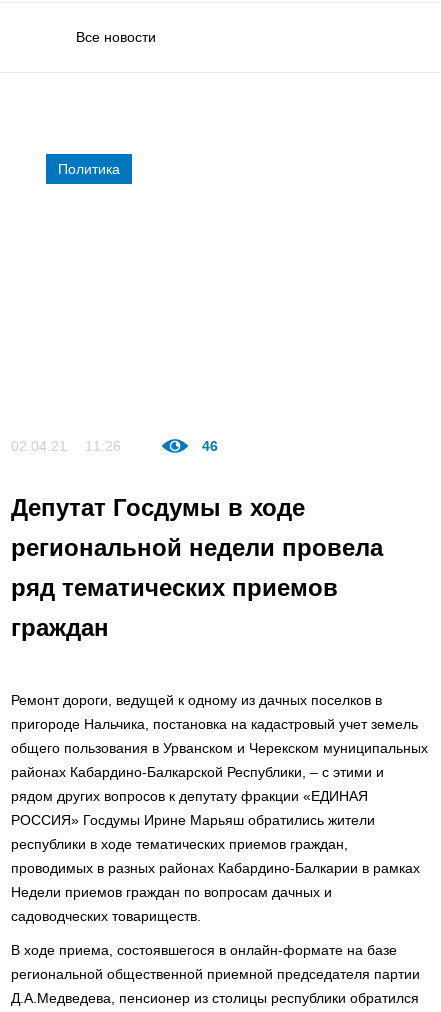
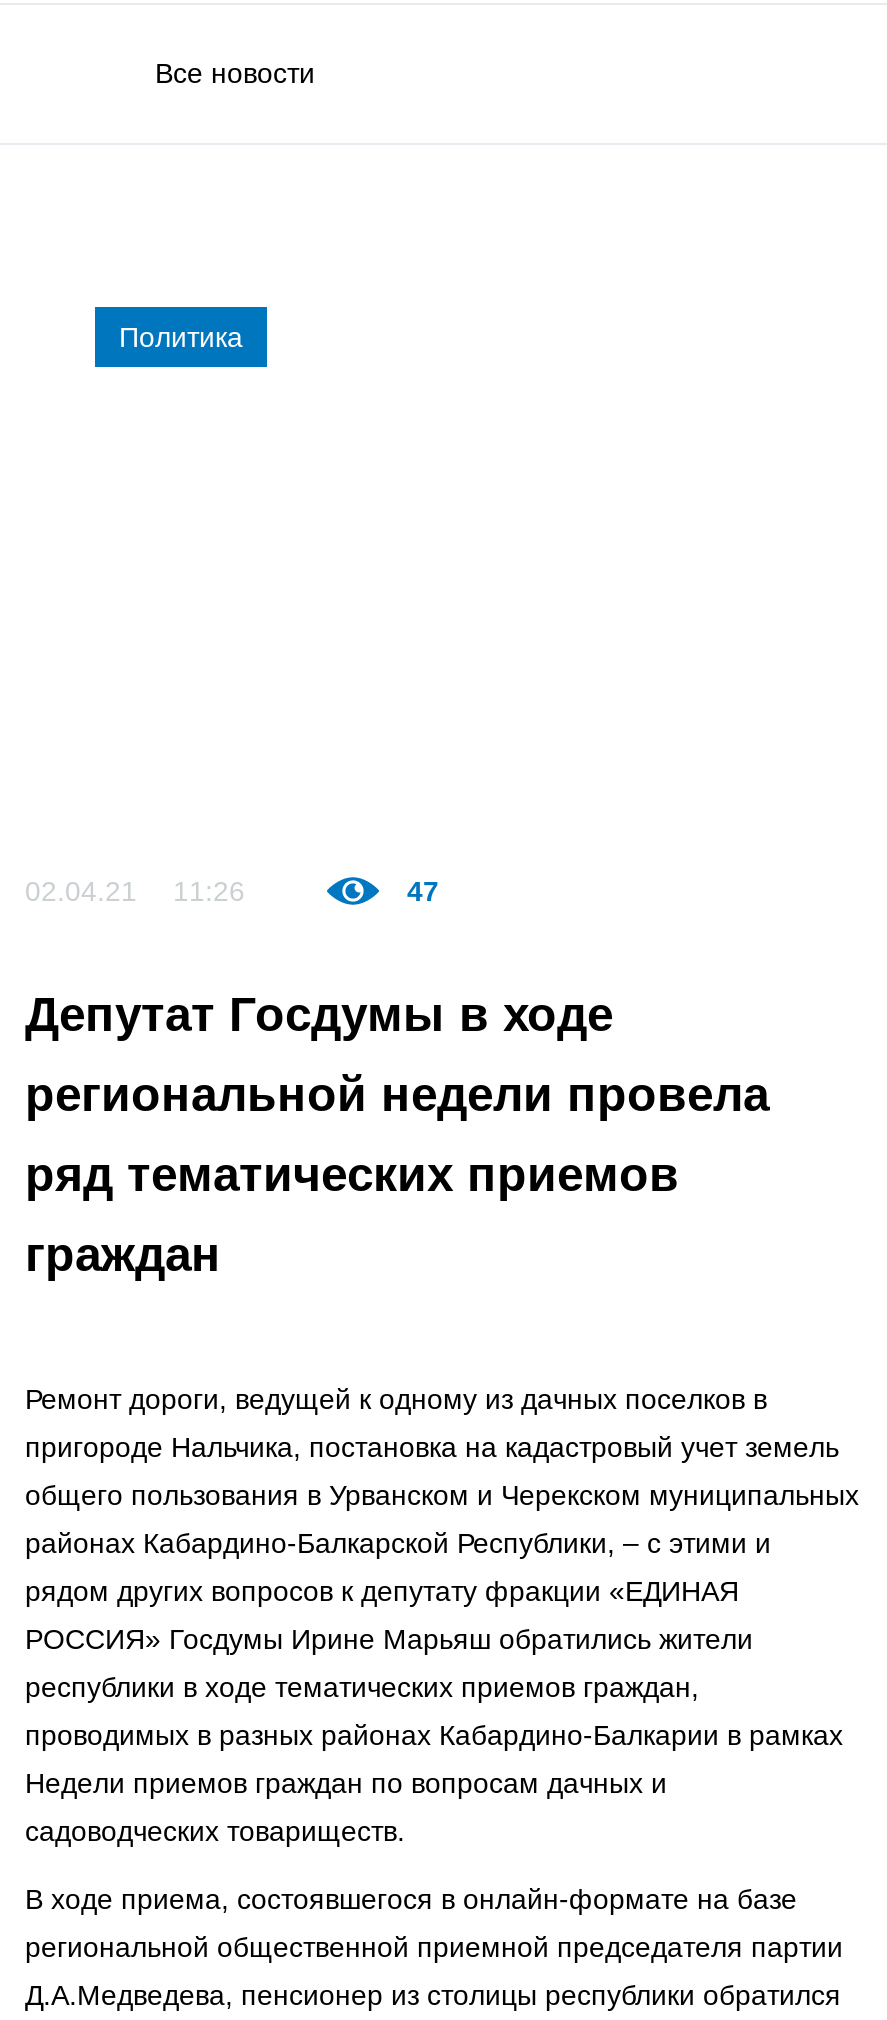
[202,438,218,454] 46 -> [407,875,439,907] 47

